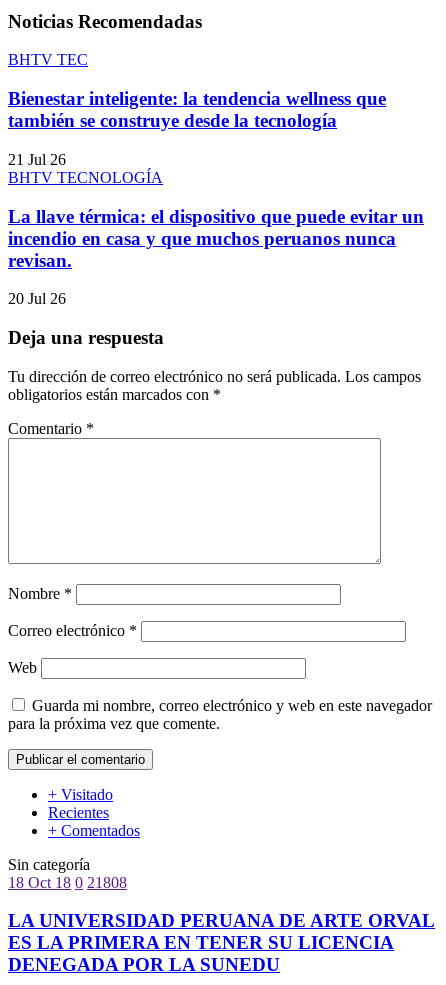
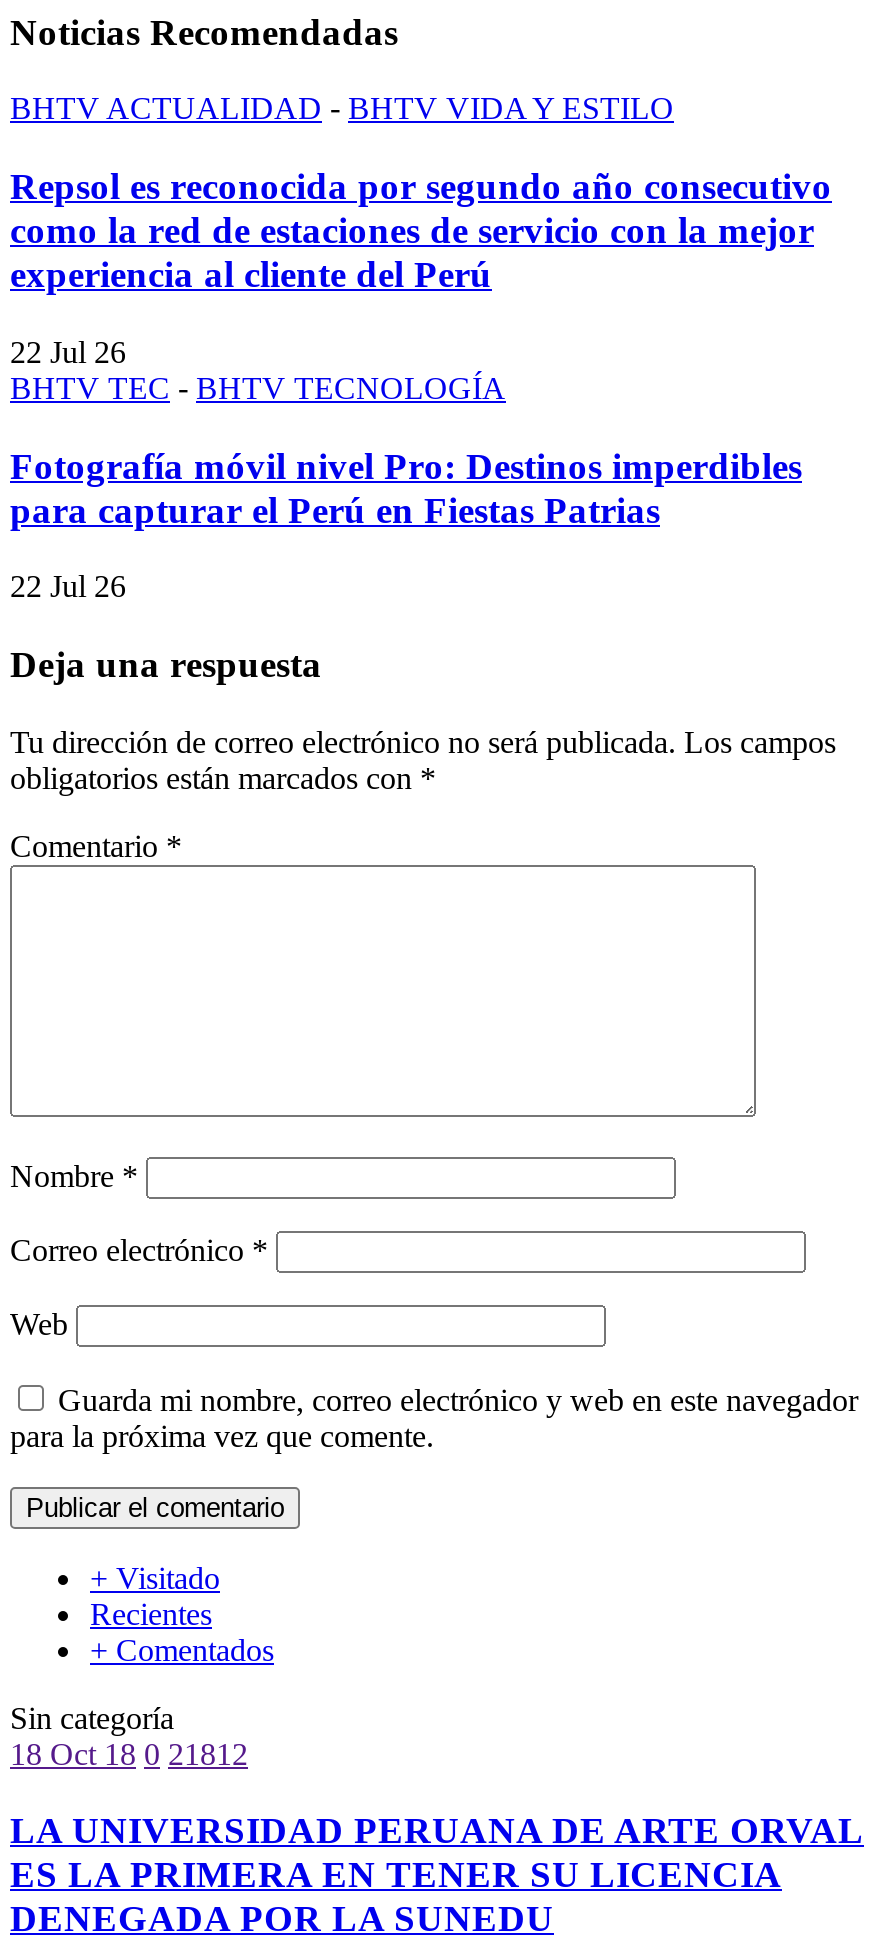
[8,51,88,68] BHTV TEC -> [10,92,674,126] BHTV ACTUALIDAD - BHTV VIDA Y ESTILO
[8,88,386,131] Bienestar inteligente: la tendencia wellness que | también se construye desde la tecnología -> [10,165,832,295] Repsol es reconocida por segundo año consecutivo | como la red de estaciones de servicio con la mejor | experiencia al cliente del Perú
[8,151,163,186] 21 Jul 26 | BHTV TECNOLOGÍA -> [10,335,506,405] 22 Jul 26 | BHTV TEC - BHTV TECNOLOGÍA
[8,205,424,270] La llave térmica: el dispositivo que puede evitar un | incendio en casa y que muchos peruanos nunca | revisan. -> [10,444,802,530] Fotografía móvil nivel Pro: Destinos imperdibles | para capturar el Perú en Fiestas Patrias
[8,290,66,307] 20 Jul 26 -> [10,569,126,603] 22 Jul 26
[8,874,127,891] 18 Oct 18 0 21808 -> [10,1736,248,1770] 18 Oct 18 0 21812

